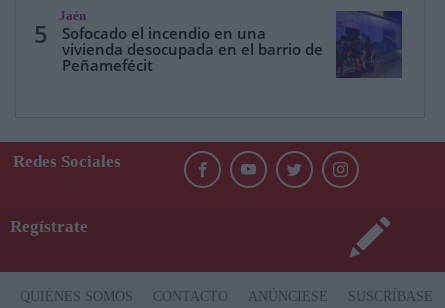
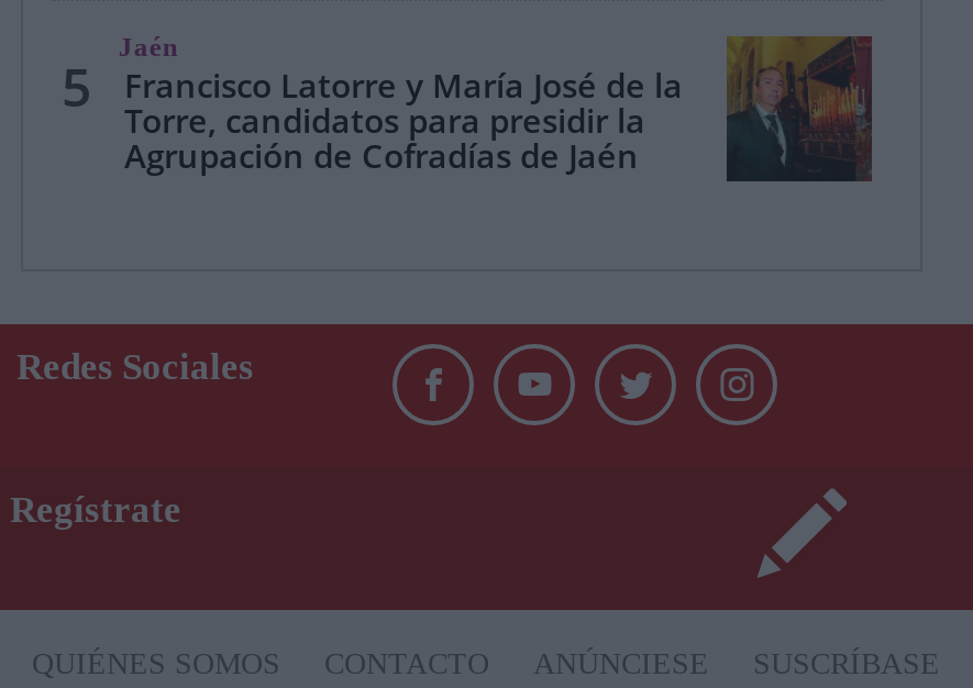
[62,10,403,78] [image] | Sofocado el incendio en una | vivienda desocupada en el barrio de | Peñamefécit -> [124,35,874,182] [image] | Francisco Latorre y María José de la | Torre, candidatos para presidir la | Agrupación de Cofradías de Jaén

